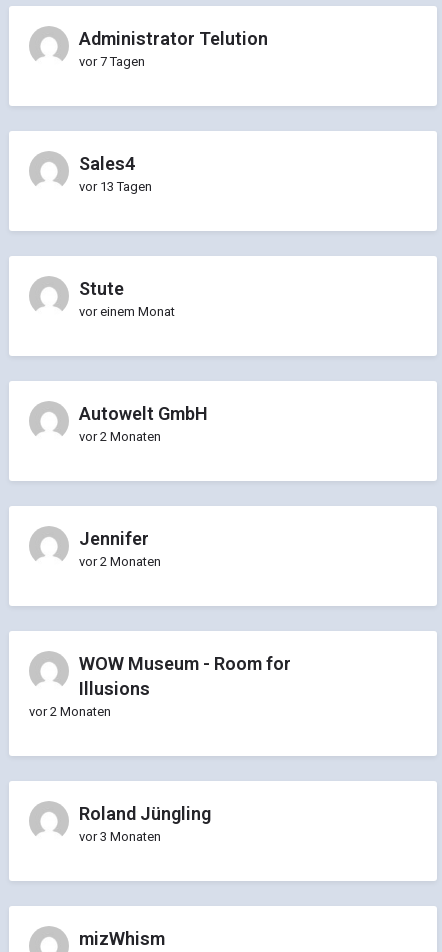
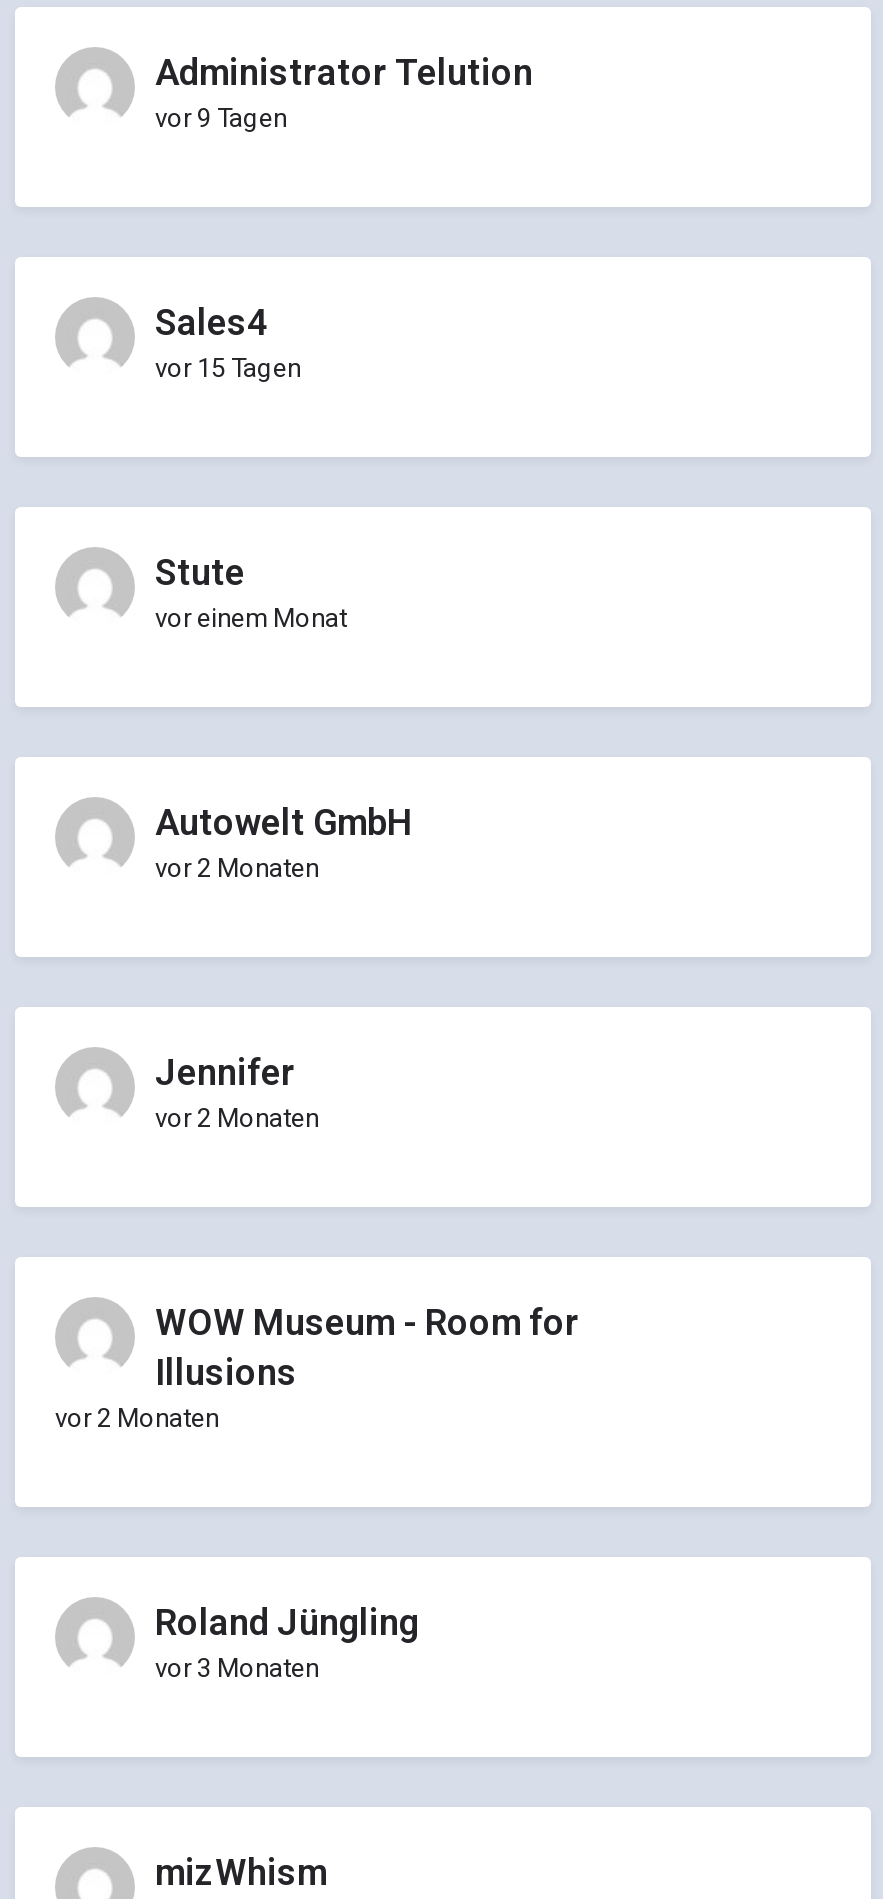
[79,54,145,69] vor 7 Tagen -> [155,104,287,134] vor 9 Tagen
[79,179,152,194] vor 13 Tagen -> [155,354,301,384] vor 15 Tagen

